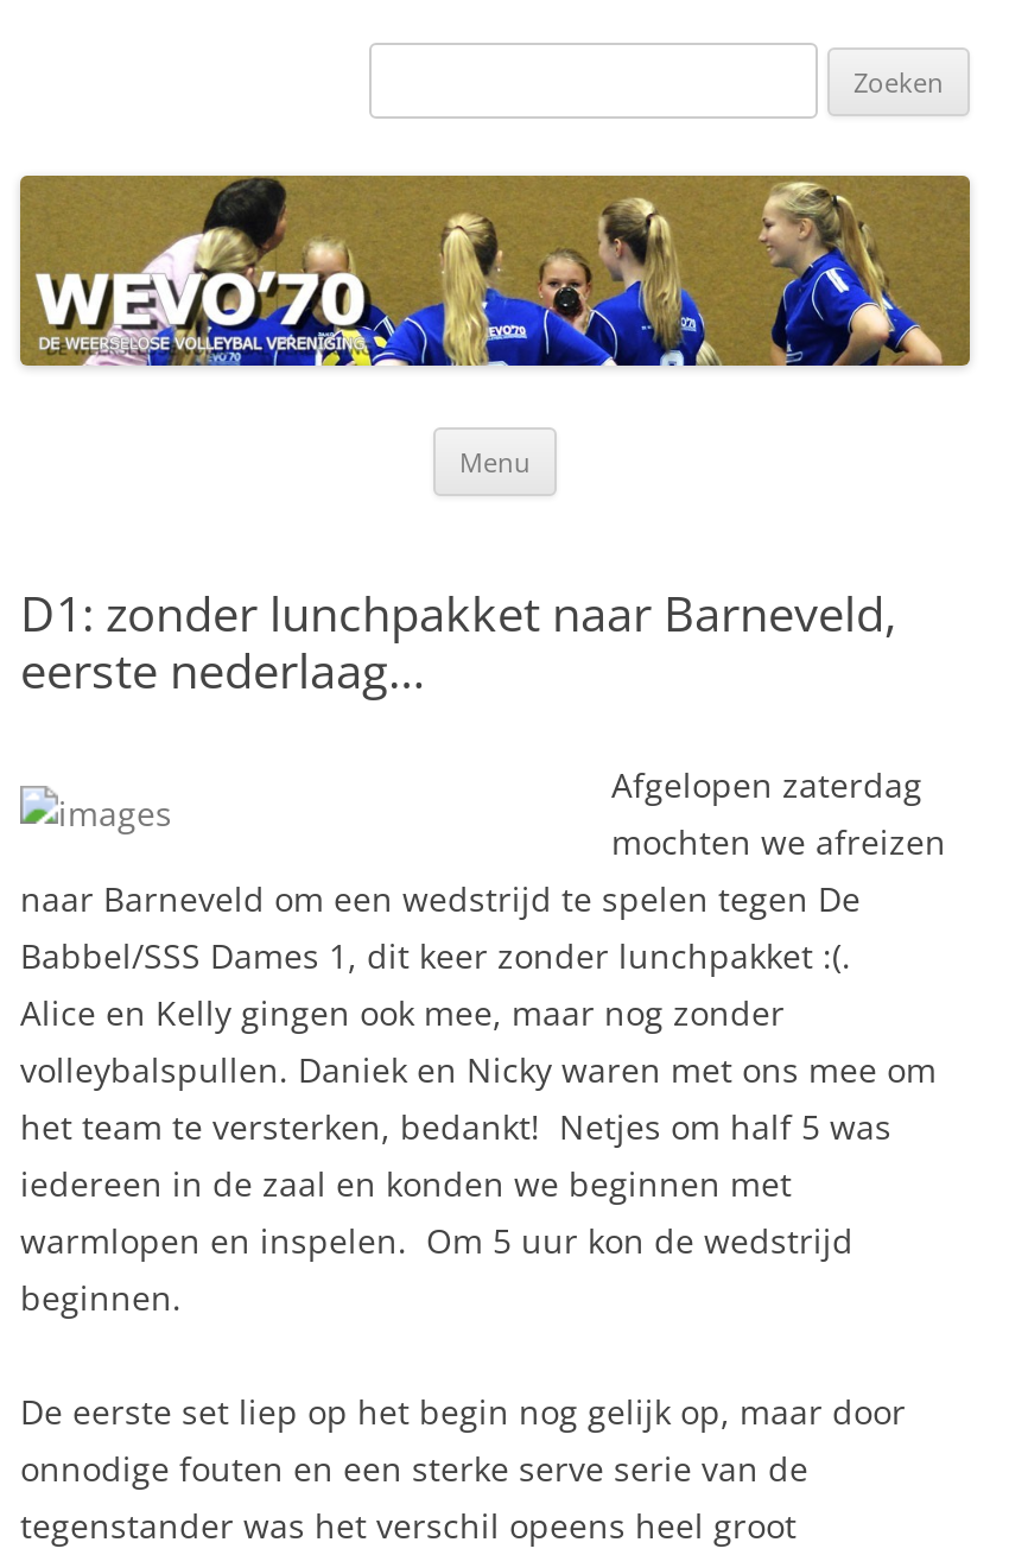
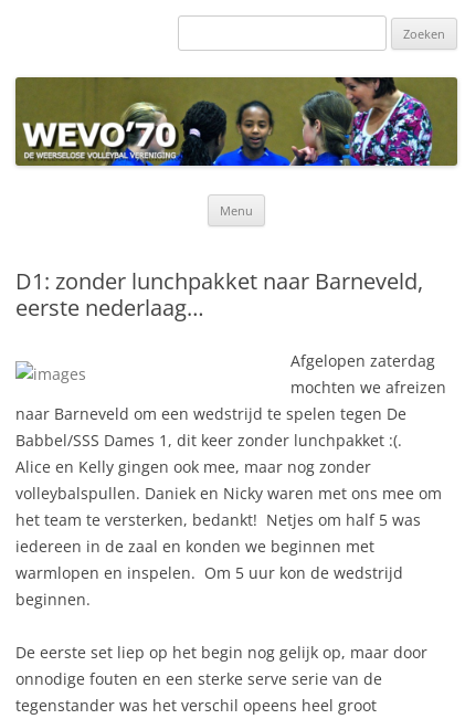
[20,173,967,368] [image] -> [15,76,455,167] [image]

